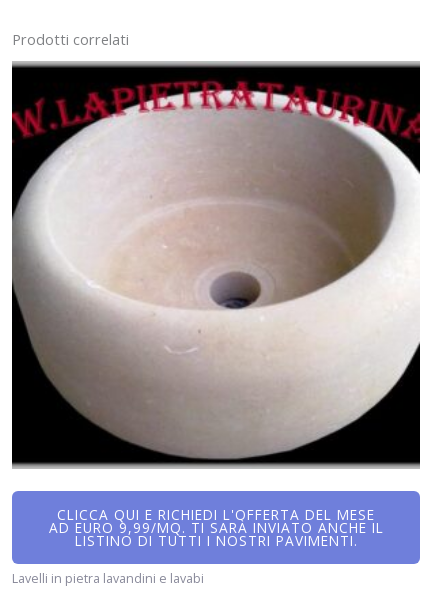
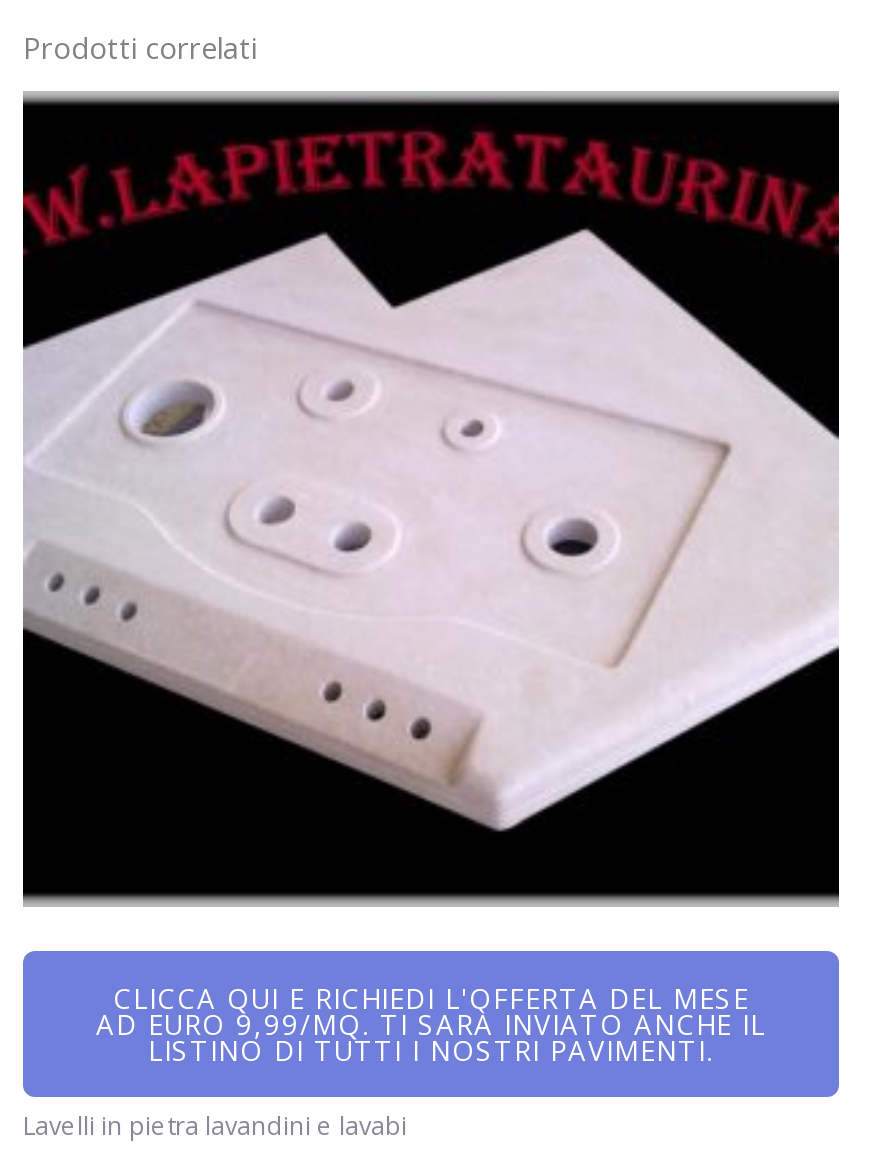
[11,89,420,460] [image] -> [21,149,841,887] [image]

